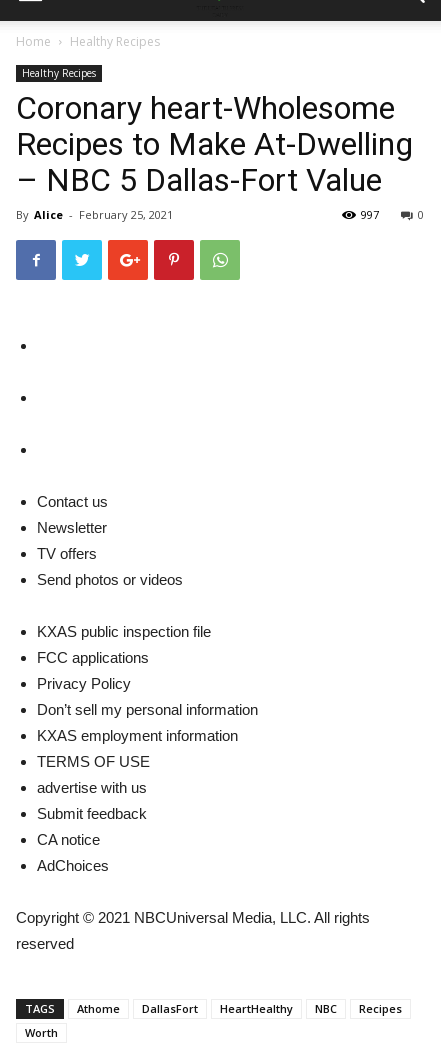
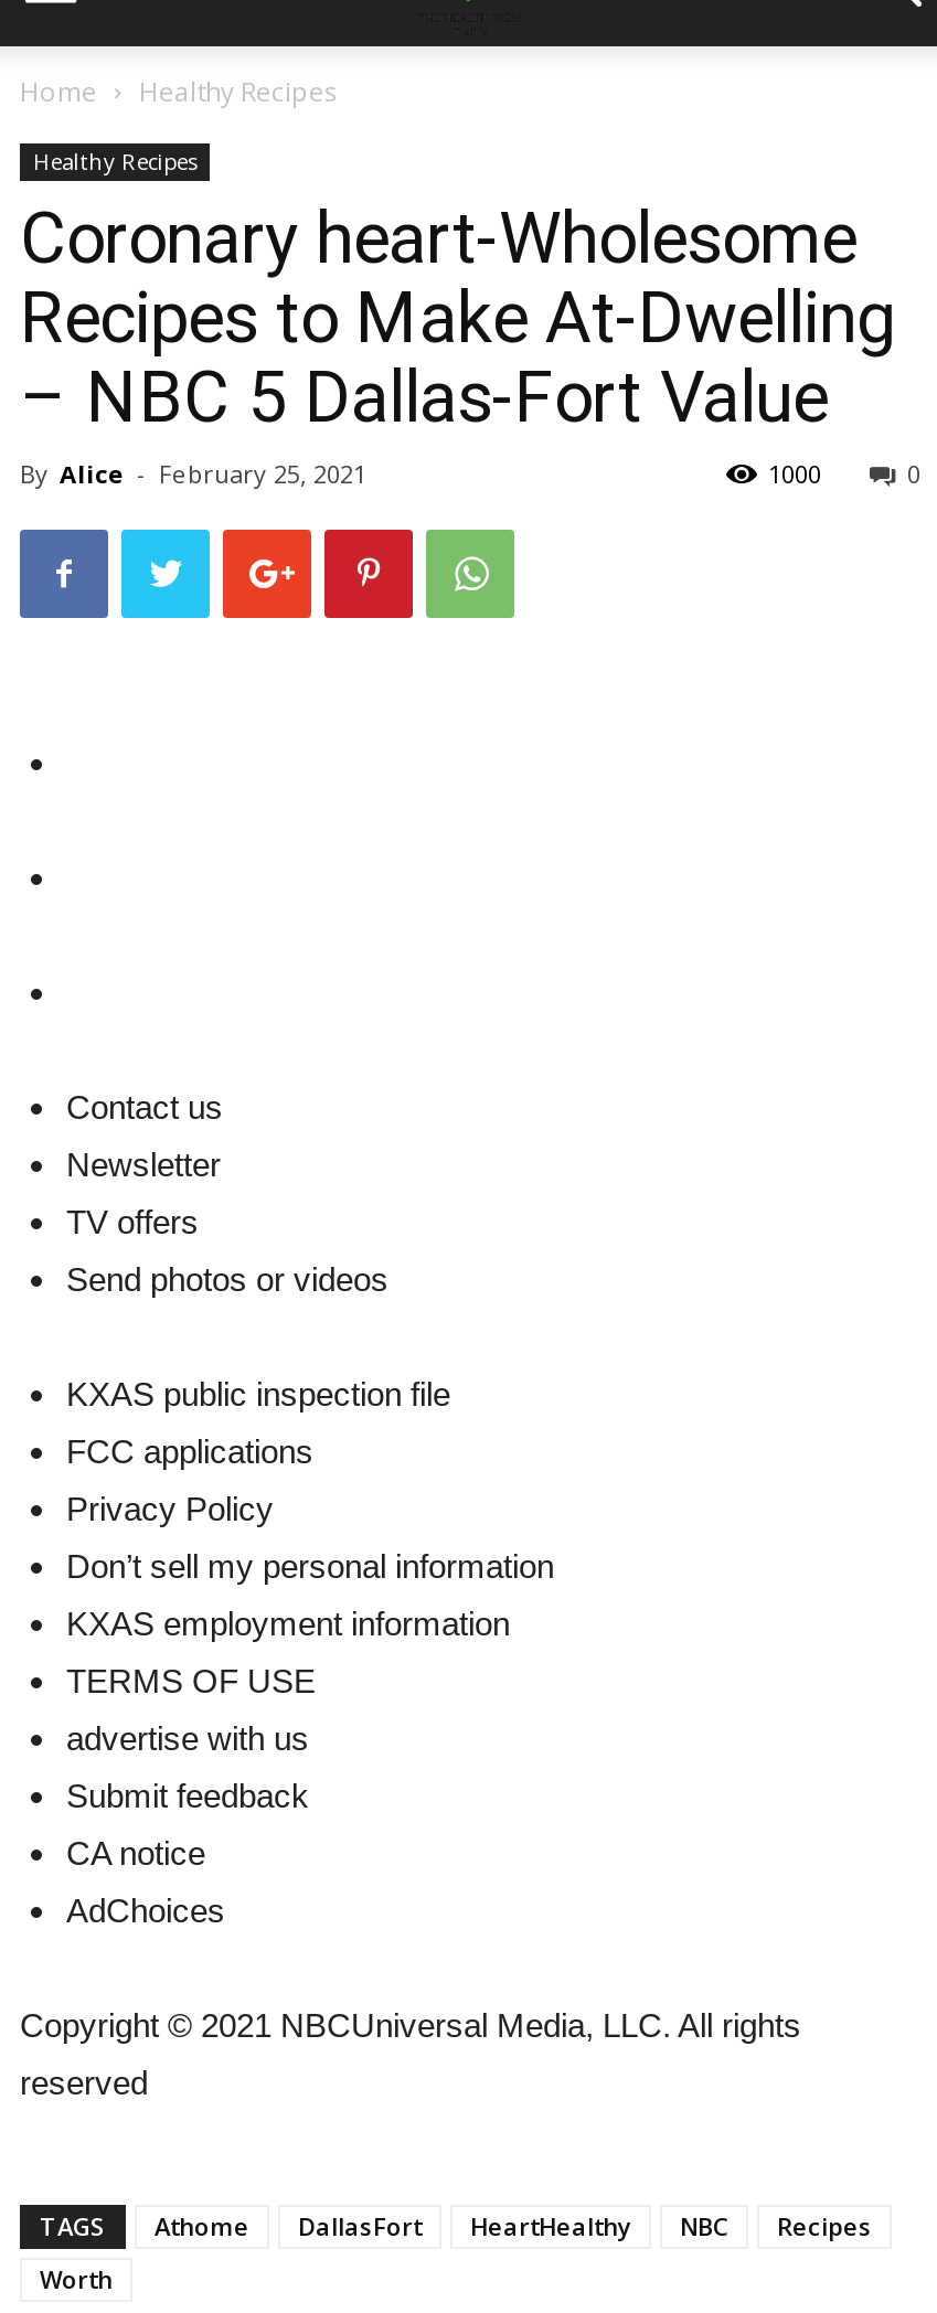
[361,207,379,222] 997 -> [768,457,821,490] 1000

